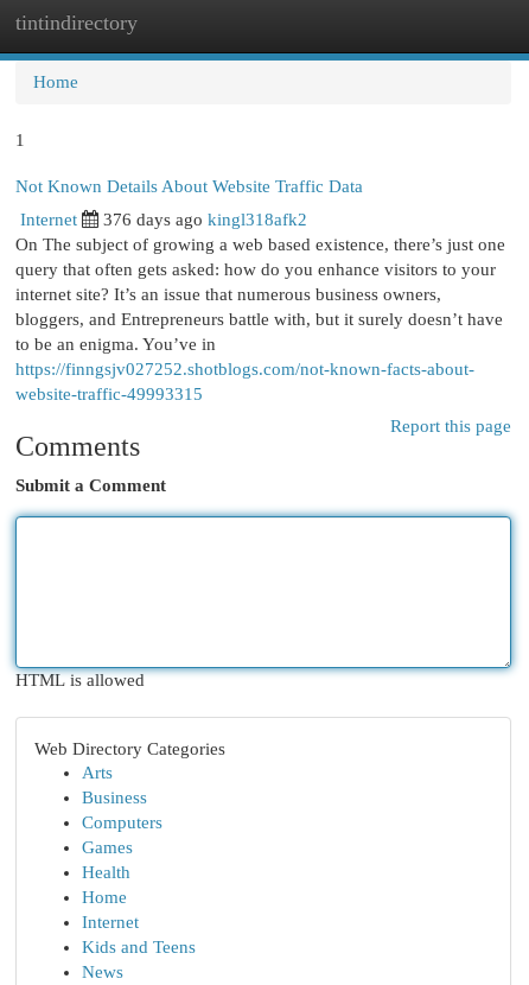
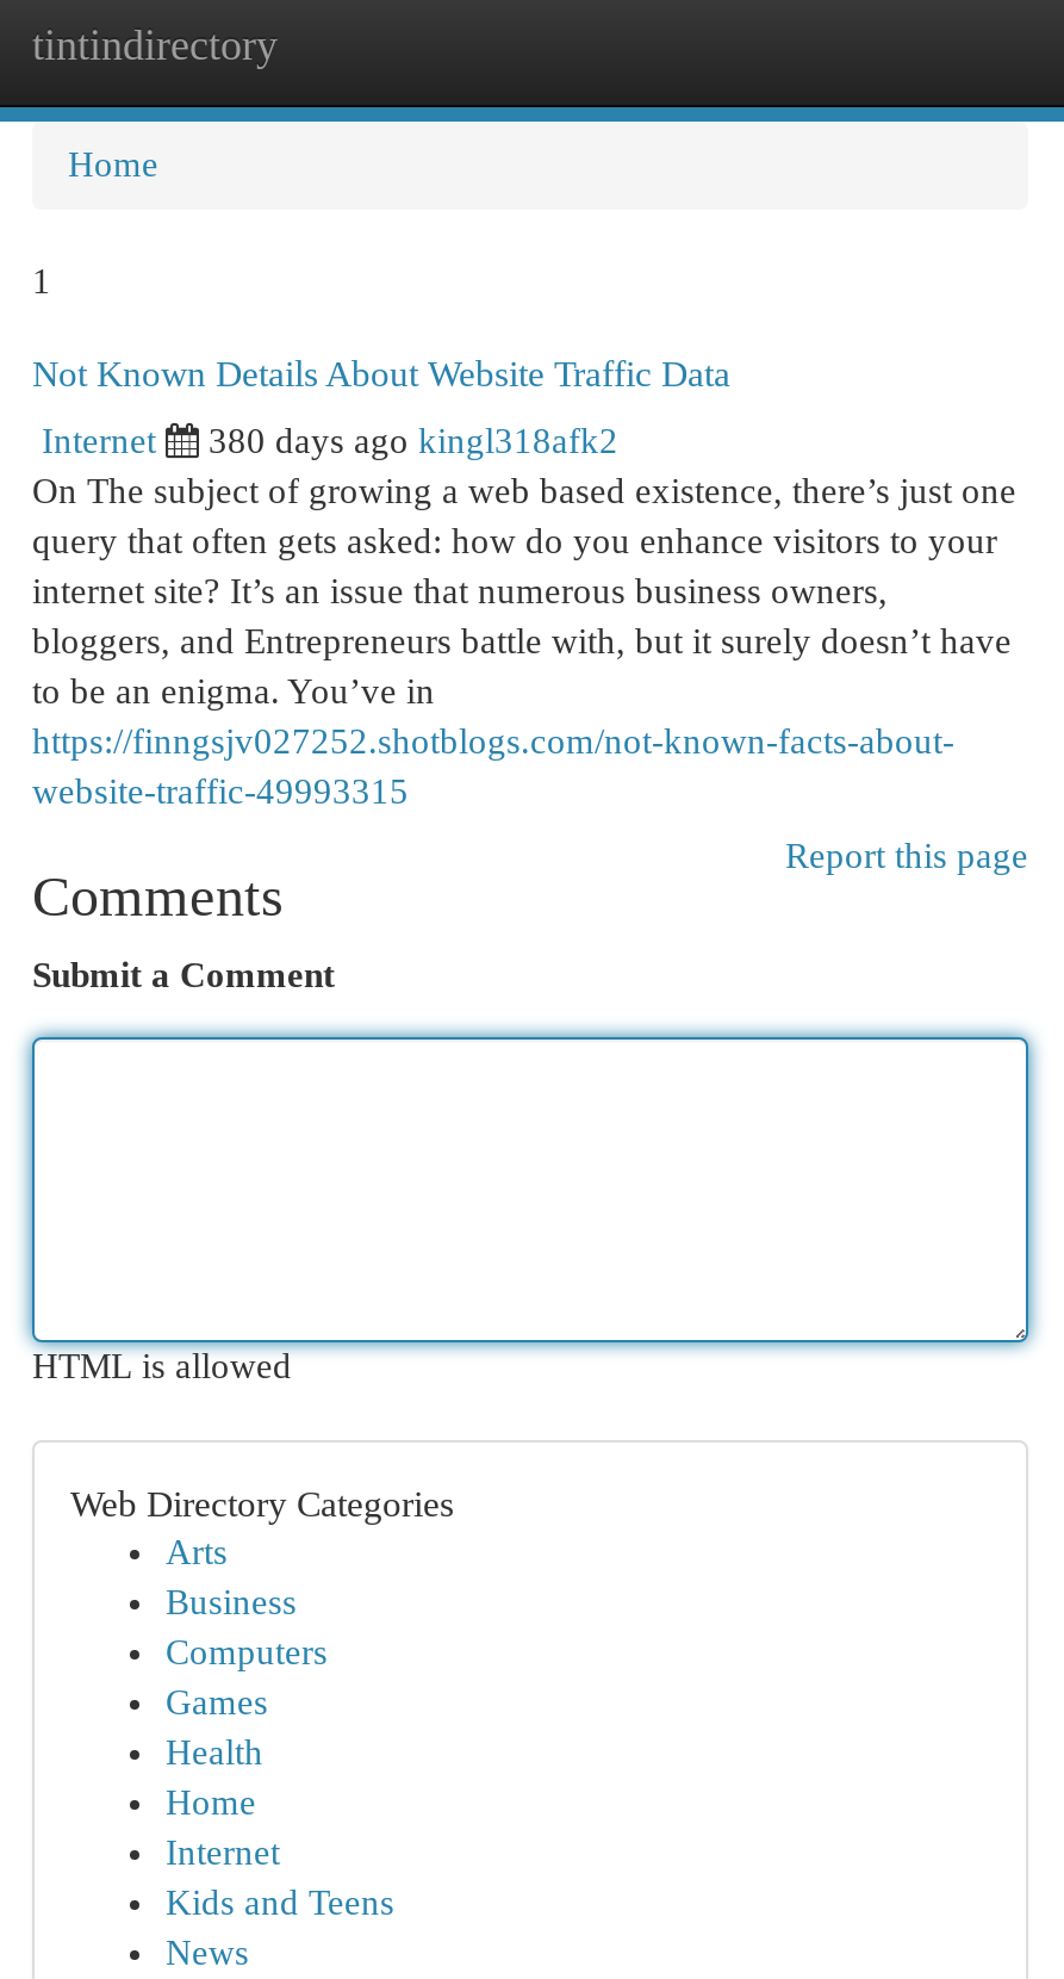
[103,210,307,229] 376 days ago kingl318afk2 -> [209,422,618,460] 380 days ago kingl318afk2

